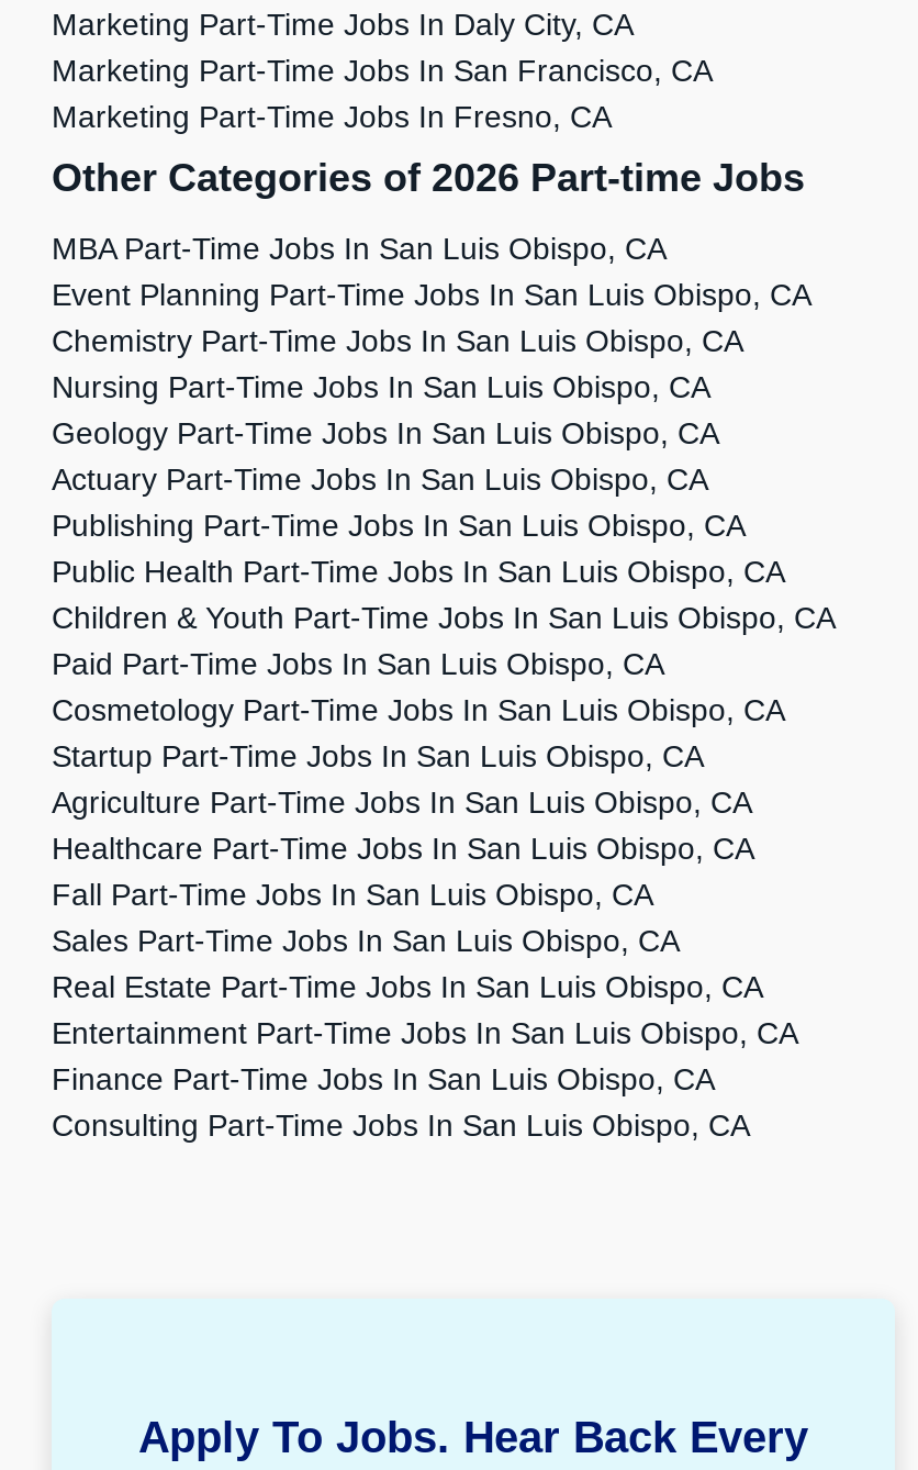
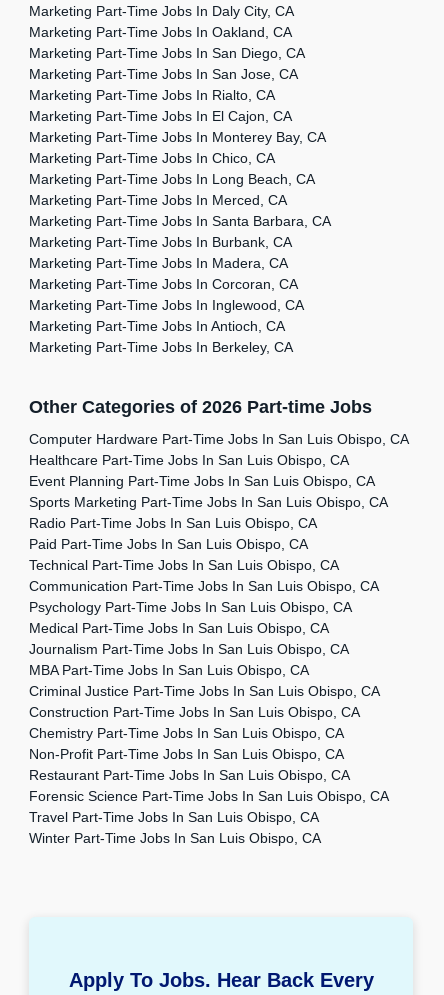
[52,53,713,134] Marketing Part-Time Jobs In San Francisco, CA | Marketing Part-Time Jobs In Fresno, CA -> [29,24,331,355] Marketing Part-Time Jobs In Oakland, CA | Marketing Part-Time Jobs In San Diego, CA | Marketing Part-Time Jobs In San Jose, CA | Marketing Part-Time Jobs In Rialto, CA | Marketing Part-Time Jobs In El Cajon, CA | Marketing Part-Time Jobs In Monterey Bay, CA | Marketing Part-Time Jobs In Chico, CA | Marketing Part-Time Jobs In Long Beach, CA | Marketing Part-Time Jobs In Merced, CA | Marketing Part-Time Jobs In Santa Barbara, CA | Marketing Part-Time Jobs In Burbank, CA | Marketing Part-Time Jobs In Madera, CA | Marketing Part-Time Jobs In Corcoran, CA | Marketing Part-Time Jobs In Inglewood, CA | Marketing Part-Time Jobs In Antioch, CA | Marketing Part-Time Jobs In Berkeley, CA
moved [52,231,667,266] -> [29,662,309,678]: MBA Part-Time Jobs In San Luis Obispo, CA
moved [52,277,811,312] -> [29,473,375,489]: Event Planning Part-Time Jobs In San Luis Obispo, CA
moved [52,323,743,358] -> [29,725,344,741]: Chemistry Part-Time Jobs In San Luis Obispo, CA
[52,369,836,820] Nursing Part-Time Jobs In San Luis Obispo, CA | Geology Part-Time Jobs In San Luis Obispo, CA | Actuary Part-Time Jobs In San Luis Obispo, CA | Publishing Part-Time Jobs In San Luis Obispo, CA | Public Health Part-Time Jobs In San Luis Obispo, CA | Children & Youth Part-Time Jobs In San Luis Obispo, CA | Cosmetology Part-Time Jobs In San Luis Obispo, CA | Startup Part-Time Jobs In San Luis Obispo, CA | Agriculture Part-Time Jobs In San Luis Obispo, CA -> [29,431,409,447] Computer Hardware Part-Time Jobs In San Luis Obispo, CA
moved [52,646,664,681] -> [29,536,308,552]: Paid Part-Time Jobs In San Luis Obispo, CA
[52,877,798,1143] Fall Part-Time Jobs In San Luis Obispo, CA | Sales Part-Time Jobs In San Luis Obispo, CA | Real Estate Part-Time Jobs In San Luis Obispo, CA | Entertainment Part-Time Jobs In San Luis Obispo, CA | Finance Part-Time Jobs In San Luis Obispo, CA | Consulting Part-Time Jobs In San Luis Obispo, CA -> [29,494,389,846] Sports Marketing Part-Time Jobs In San Luis Obispo, CA | Radio Part-Time Jobs In San Luis Obispo, CA | Technical Part-Time Jobs In San Luis Obispo, CA | Communication Part-Time Jobs In San Luis Obispo, CA | Psychology Part-Time Jobs In San Luis Obispo, CA | Medical Part-Time Jobs In San Luis Obispo, CA | Journalism Part-Time Jobs In San Luis Obispo, CA | Criminal Justice Part-Time Jobs In San Luis Obispo, CA | Construction Part-Time Jobs In San Luis Obispo, CA | Non-Profit Part-Time Jobs In San Luis Obispo, CA | Restaurant Part-Time Jobs In San Luis Obispo, CA | Forensic Science Part-Time Jobs In San Luis Obispo, CA | Travel Part-Time Jobs In San Luis Obispo, CA | Winter Part-Time Jobs In San Luis Obispo, CA

